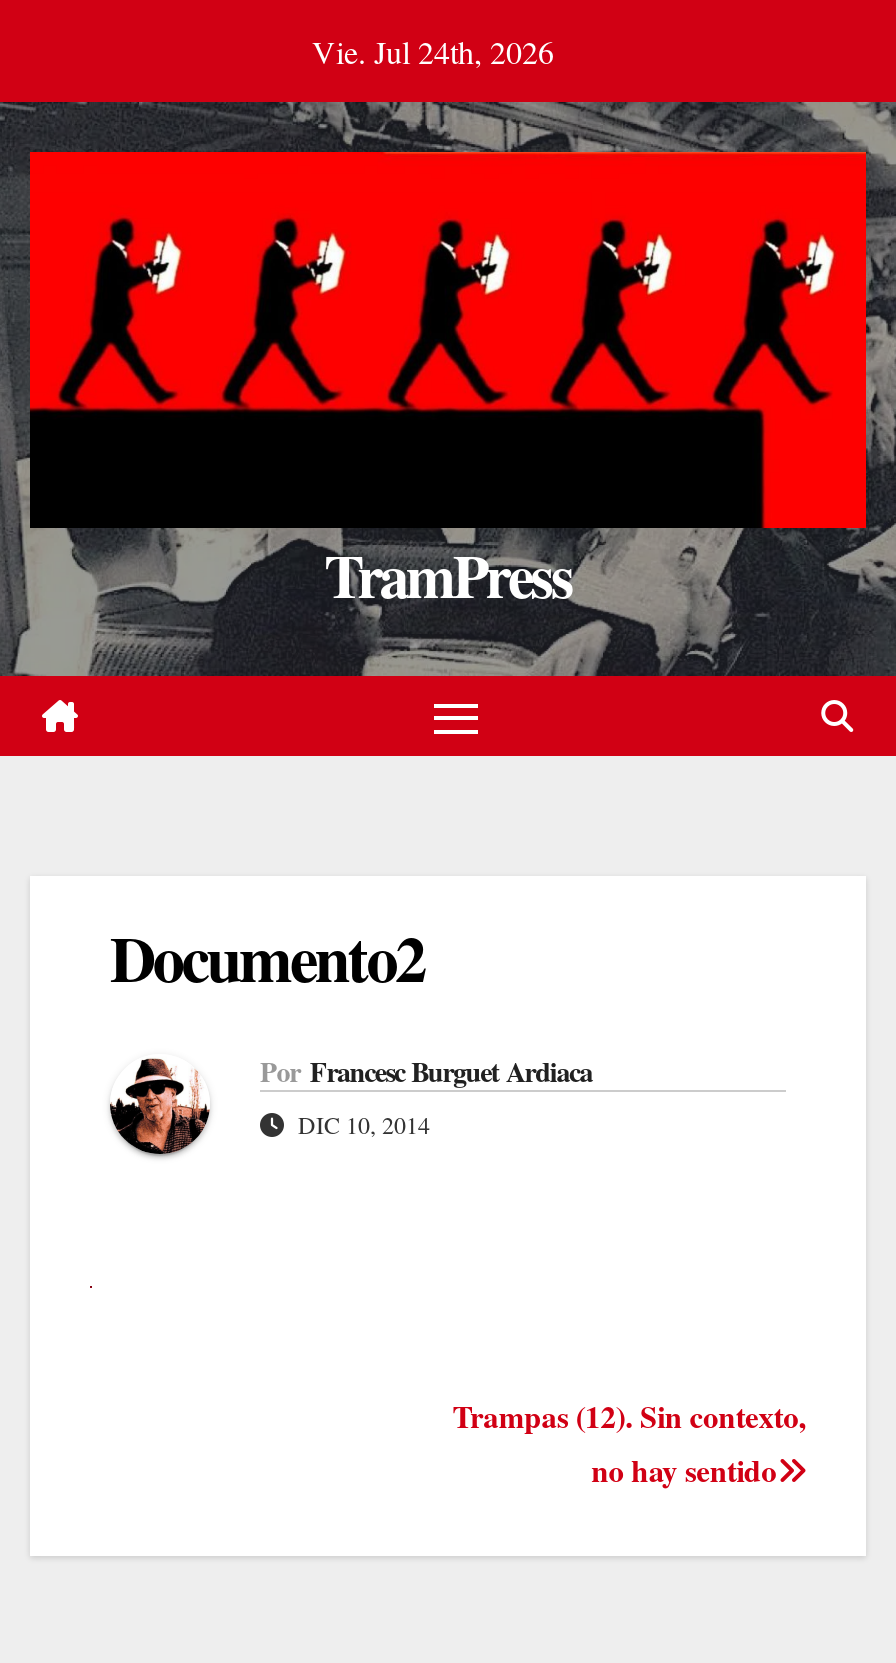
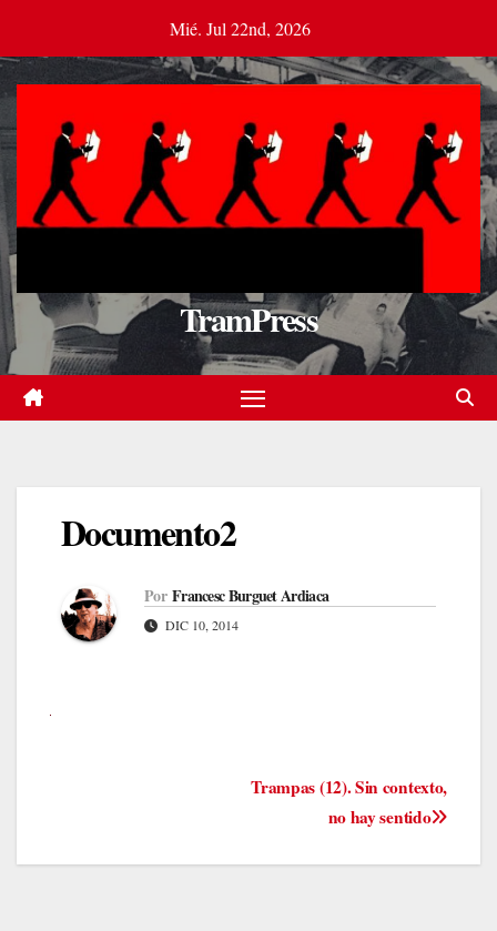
[312,30,554,72] Vie. Jul 24th, 2026 -> [170,17,311,40] Mié. Jul 22nd, 2026

